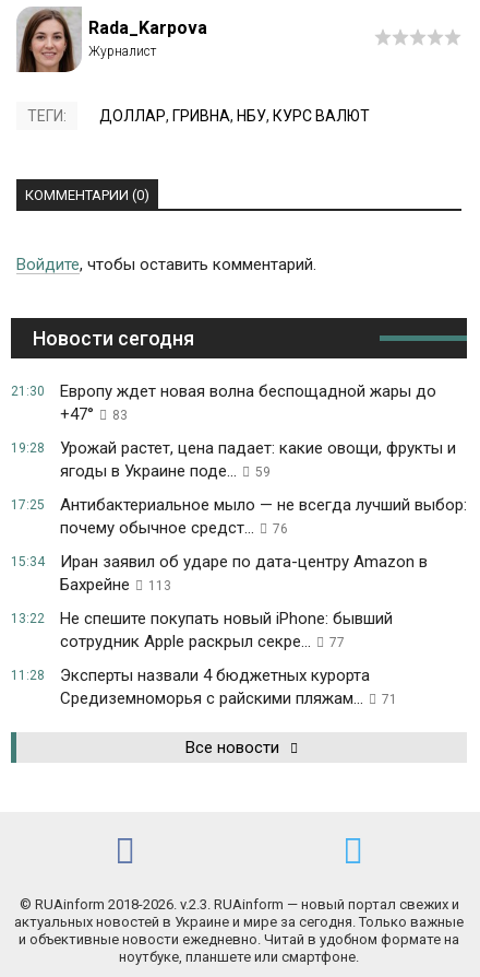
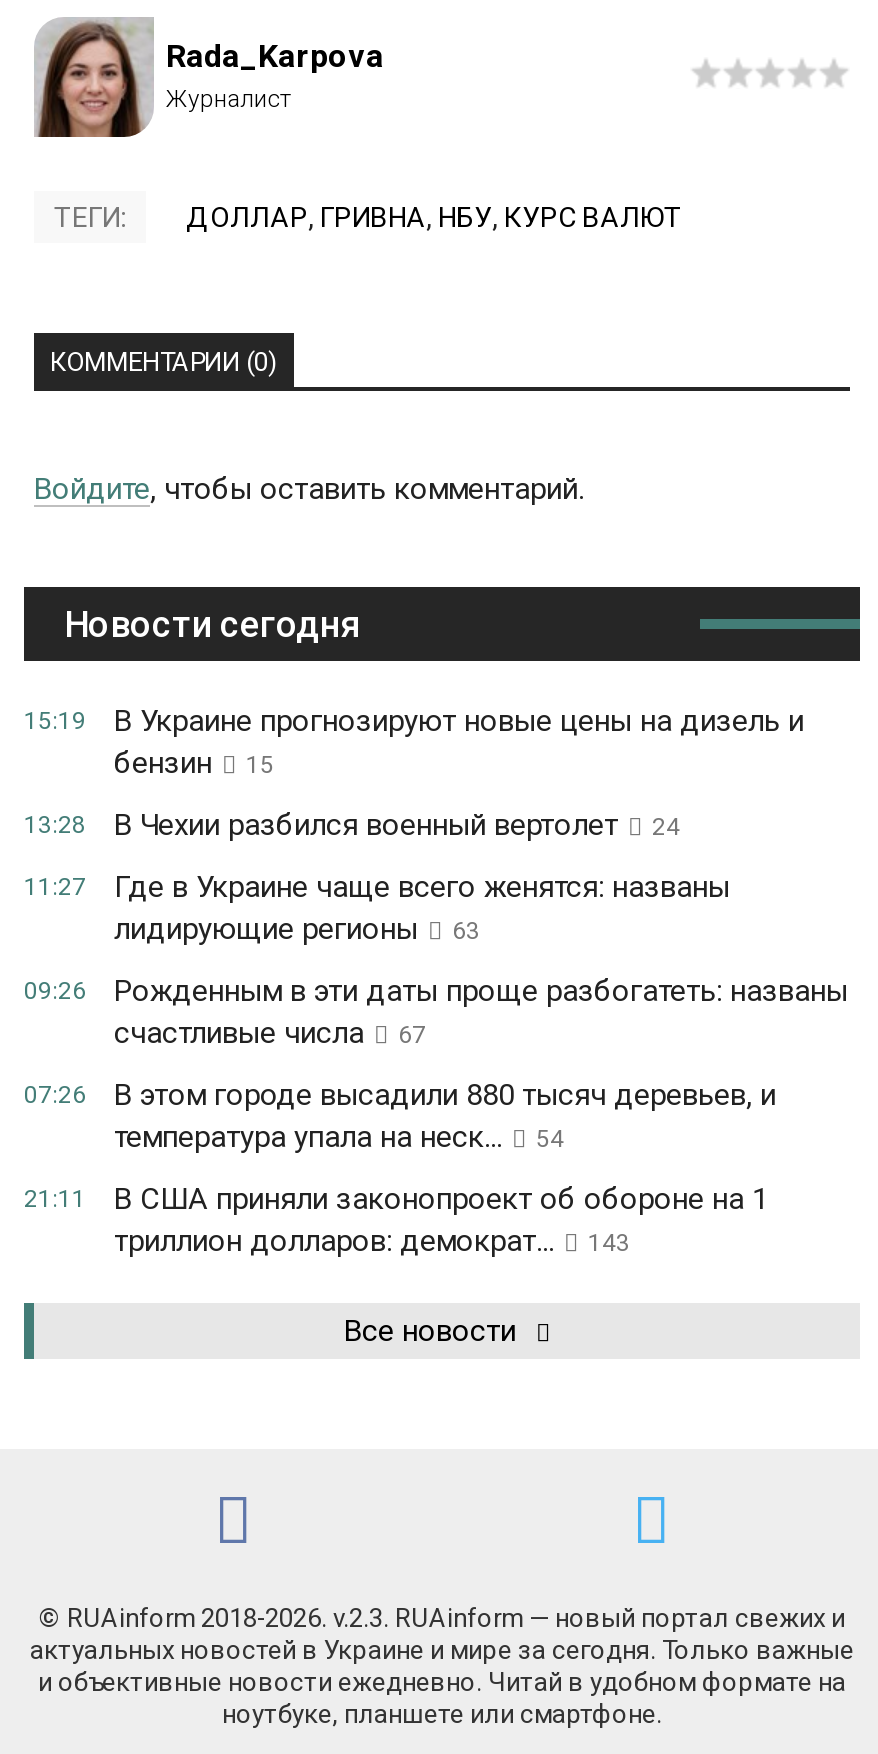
[11,382,436,424] 21:30 | Европу ждет новая волна беспощадной жары до | +47° | 83 -> [24,703,804,781] 15:19 | В Украине прогнозируют новые цены на дизель и | бензин | 15
[11,438,456,481] 19:28 | Урожай растет, цена падает: какие овощи, фрукты и | ягоды в Украине поде... | 59 -> [24,807,680,843] 13:28 | В Чехии разбился военный вертолет | 24
[11,495,467,538] 17:25 | Антибактериальное мыло — не всегда лучший выбор: | почему обычное средст... | 76 -> [24,869,730,947] 11:27 | Где в Украине чаще всего женятся: названы | лидирующие регионы | 63
[11,552,428,595] 15:34 | Иран заявил об ударе по дата-центру Amazon в | Бахрейне | 113 -> [24,973,848,1051] 09:26 | Рожденным в эти даты проще разбогатеть: названы | счастливые числа | 67
[11,609,393,652] 13:22 | Не спешите покупать новый iPhone: бывший | сотрудник Apple раскрыл секре... | 77 -> [24,1077,776,1155] 07:26 | В этом городе высадили 880 тысяч деревьев, и | температура упала на неск... | 54
[11,666,397,708] 11:28 | Эксперты назвали 4 бюджетных курорта | Средиземноморья с райскими пляжам... | 71 -> [24,1181,768,1259] 21:11 | В США приняли законопроект об обороне на 1 | триллион долларов: демократ... | 143

